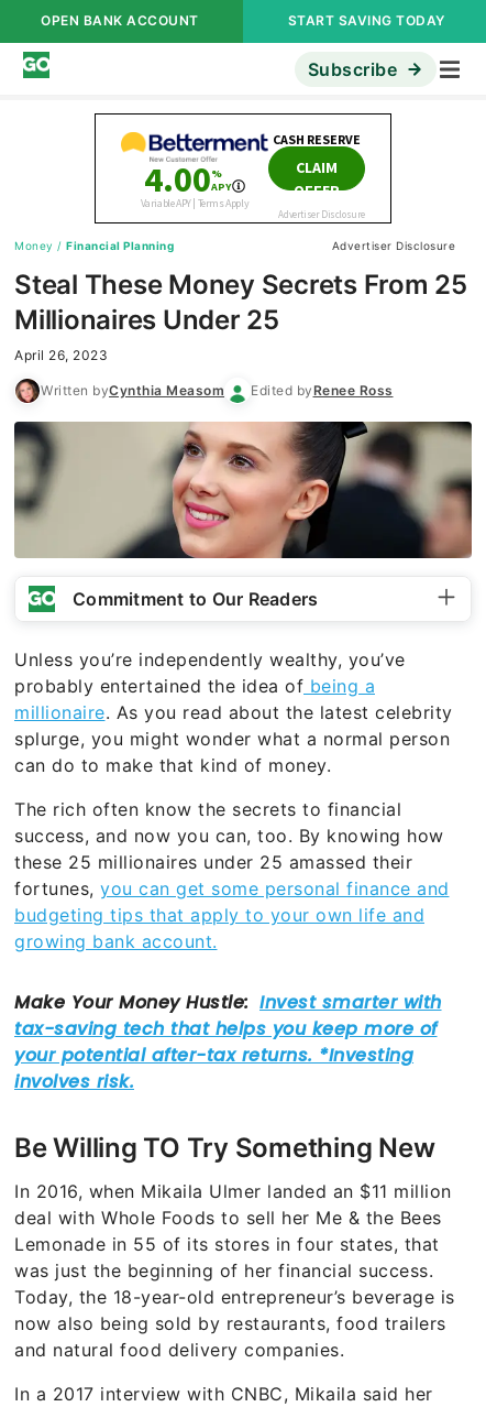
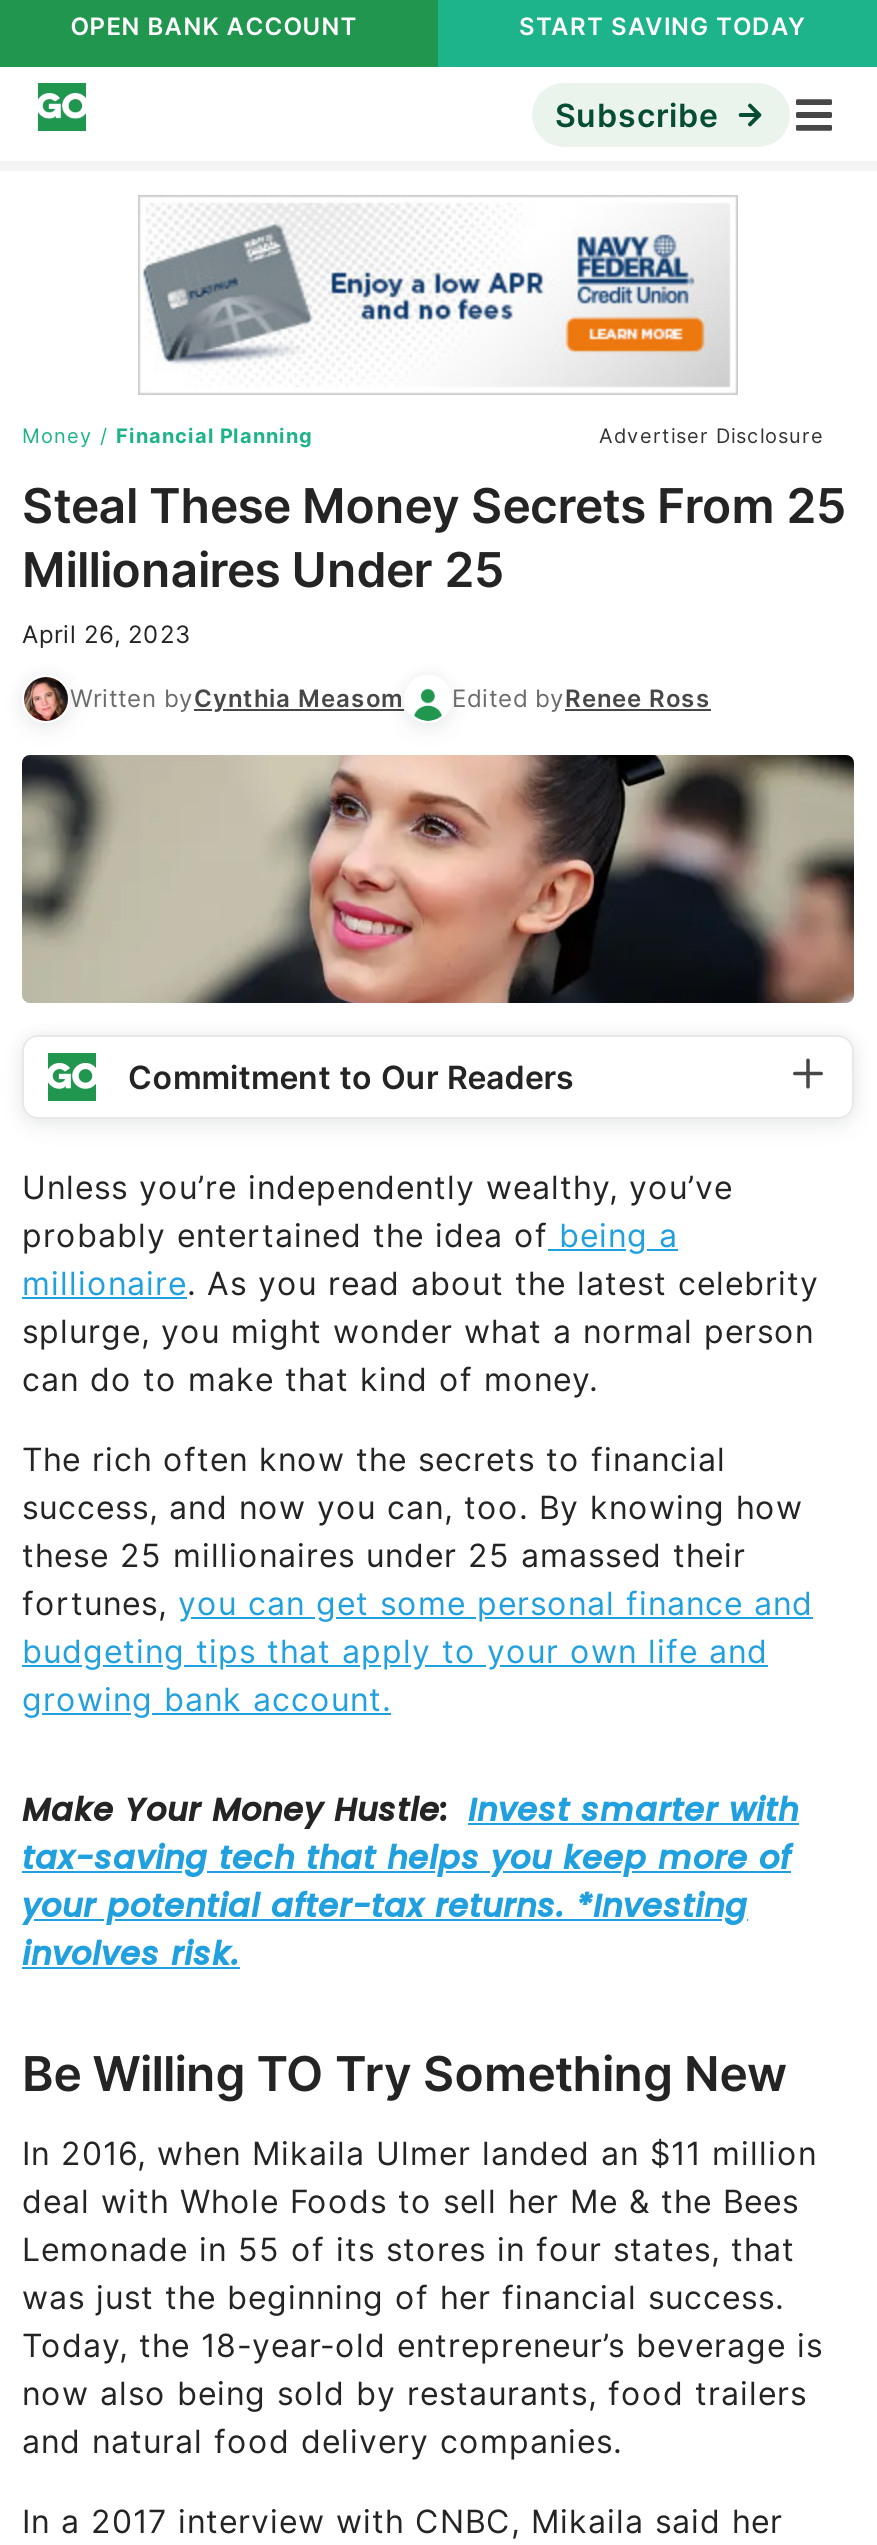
[81,112,402,225] [image] -> [140,195,730,395] [image]

